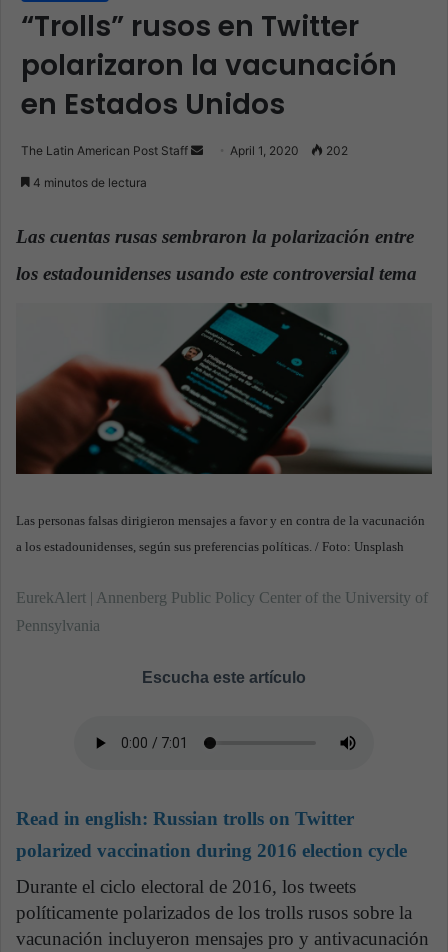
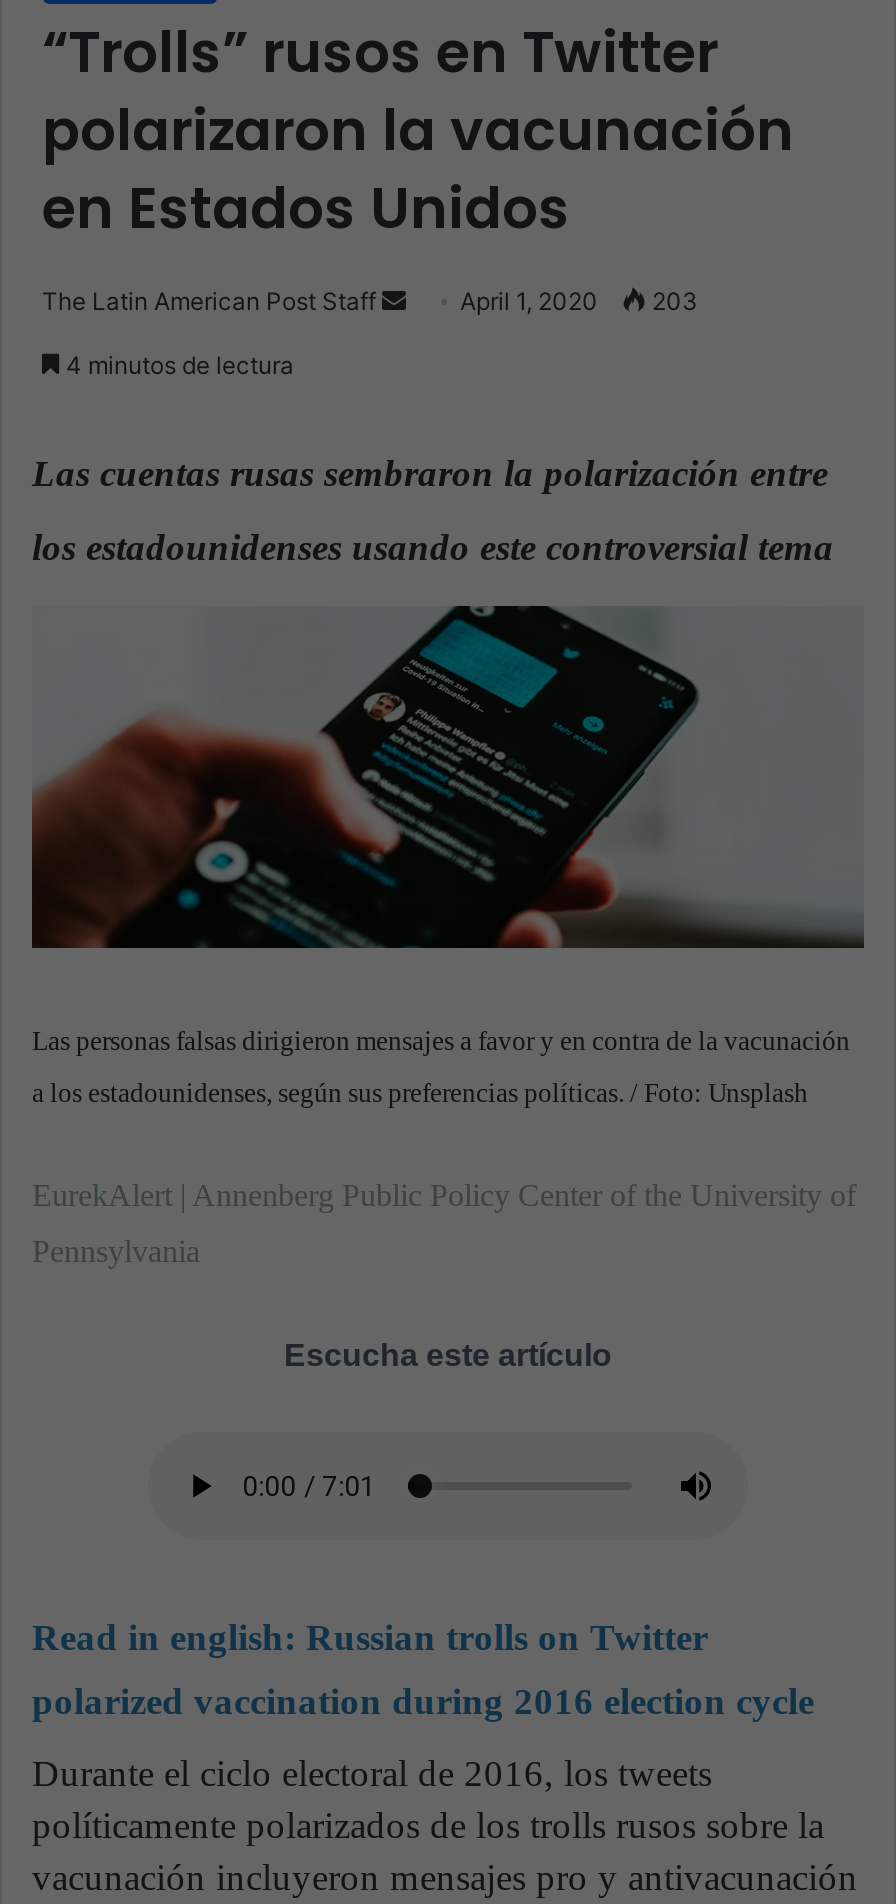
[323,143,348,158] 202 -> [646,287,698,317] 203

